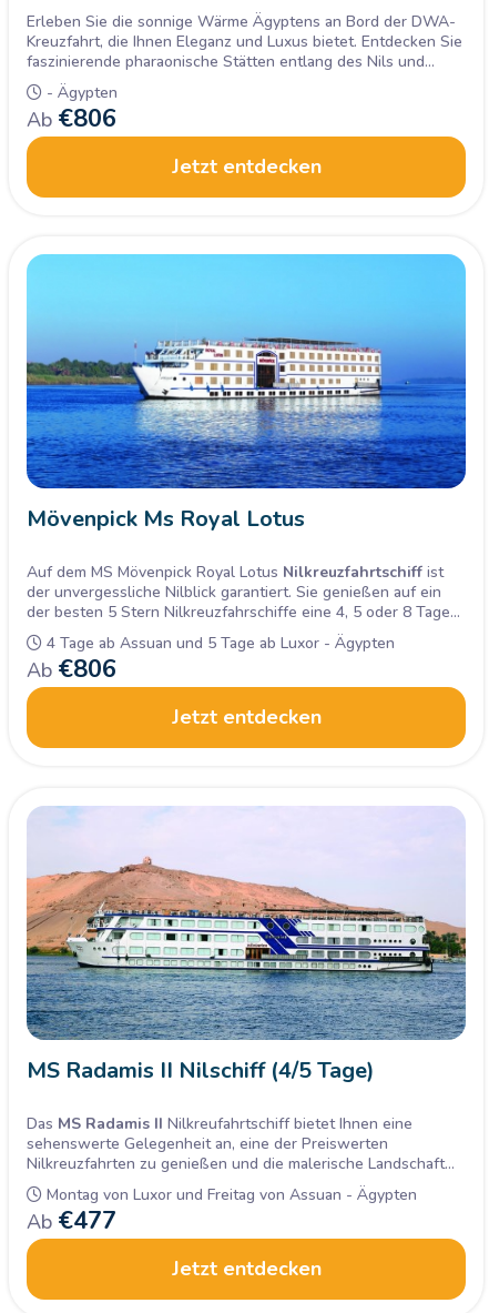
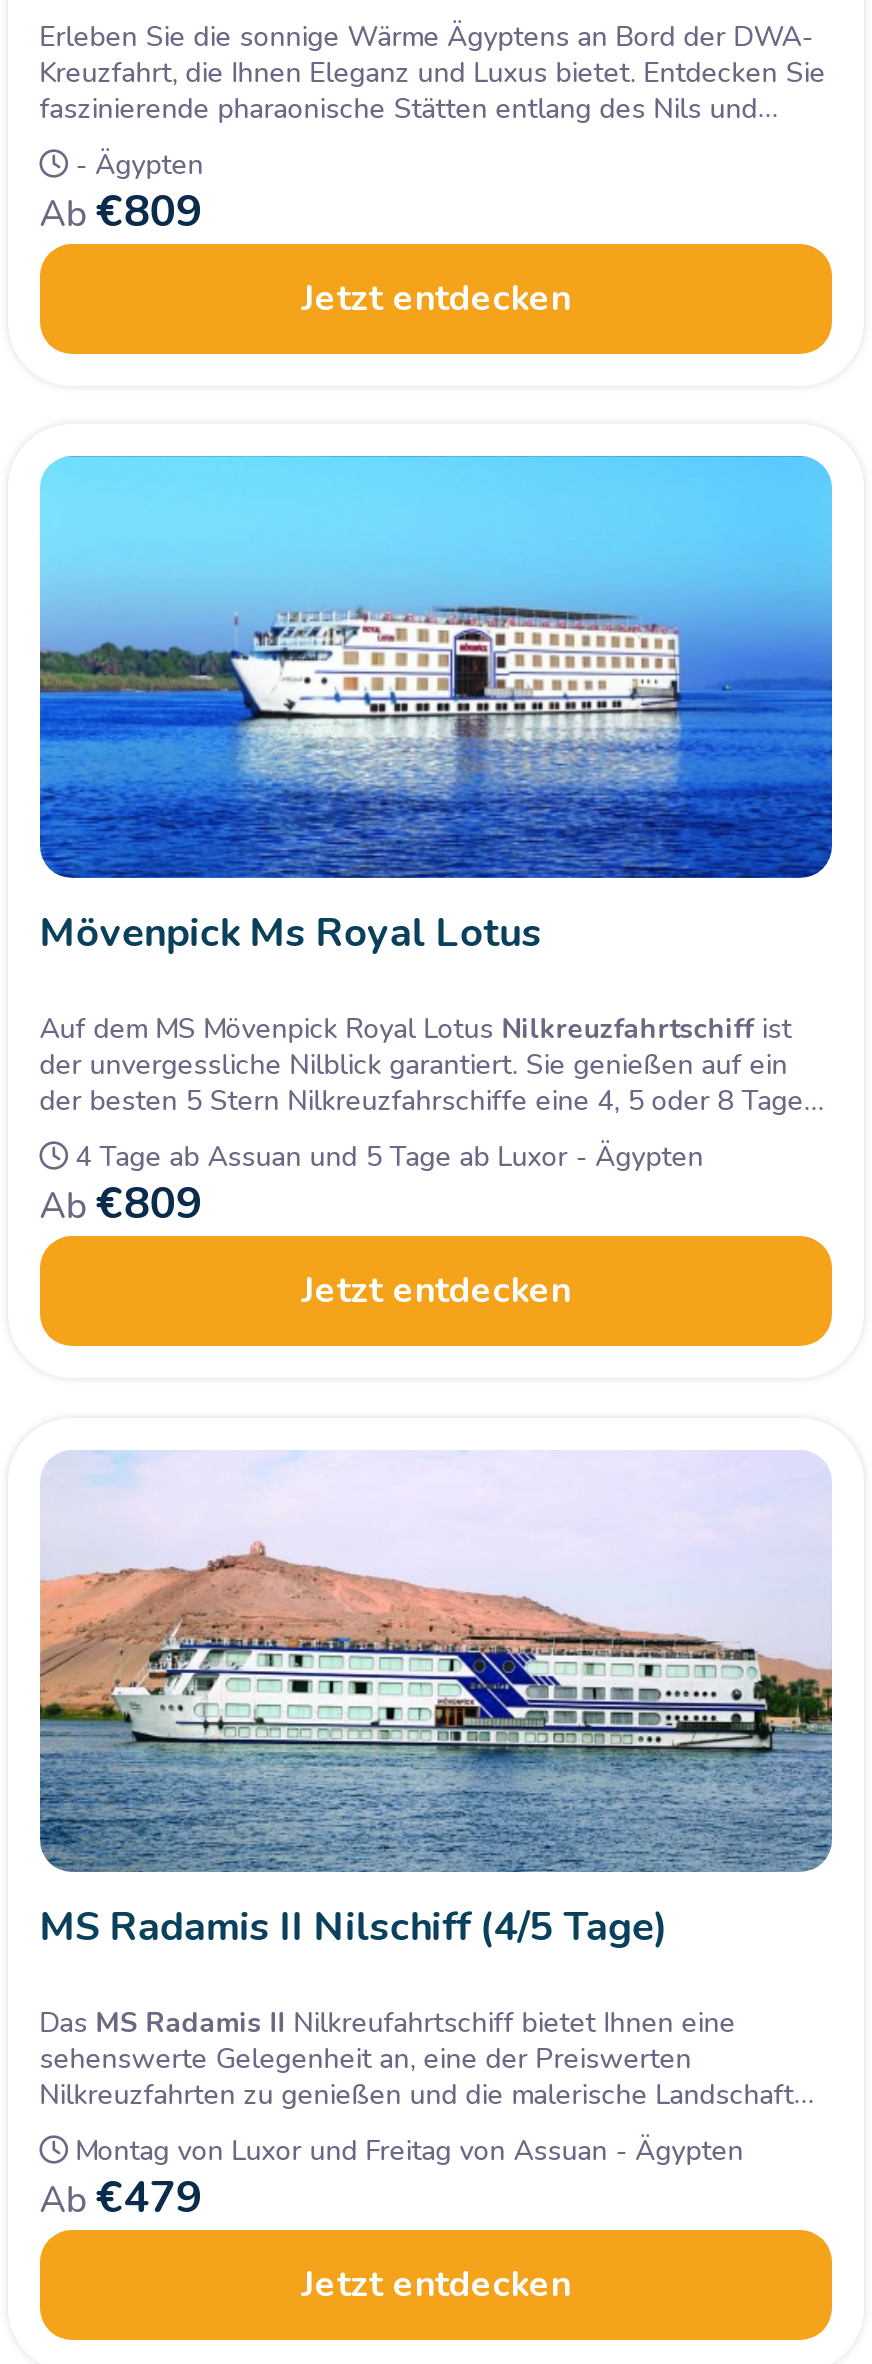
[26,102,116,135] Ab €806 -> [40,181,202,241] Ab €809
[26,653,116,686] Ab €806 -> [40,1174,202,1234] Ab €809
[26,1204,116,1237] Ab €477 -> [40,2167,202,2227] Ab €479

